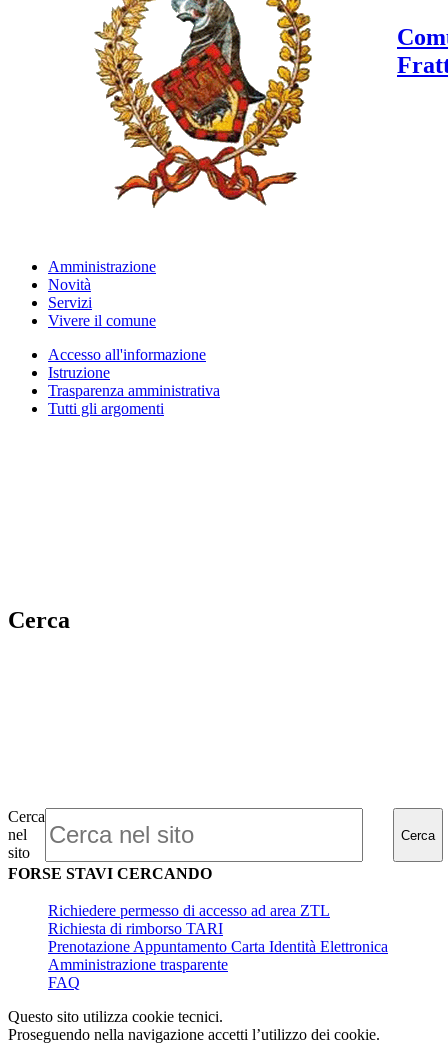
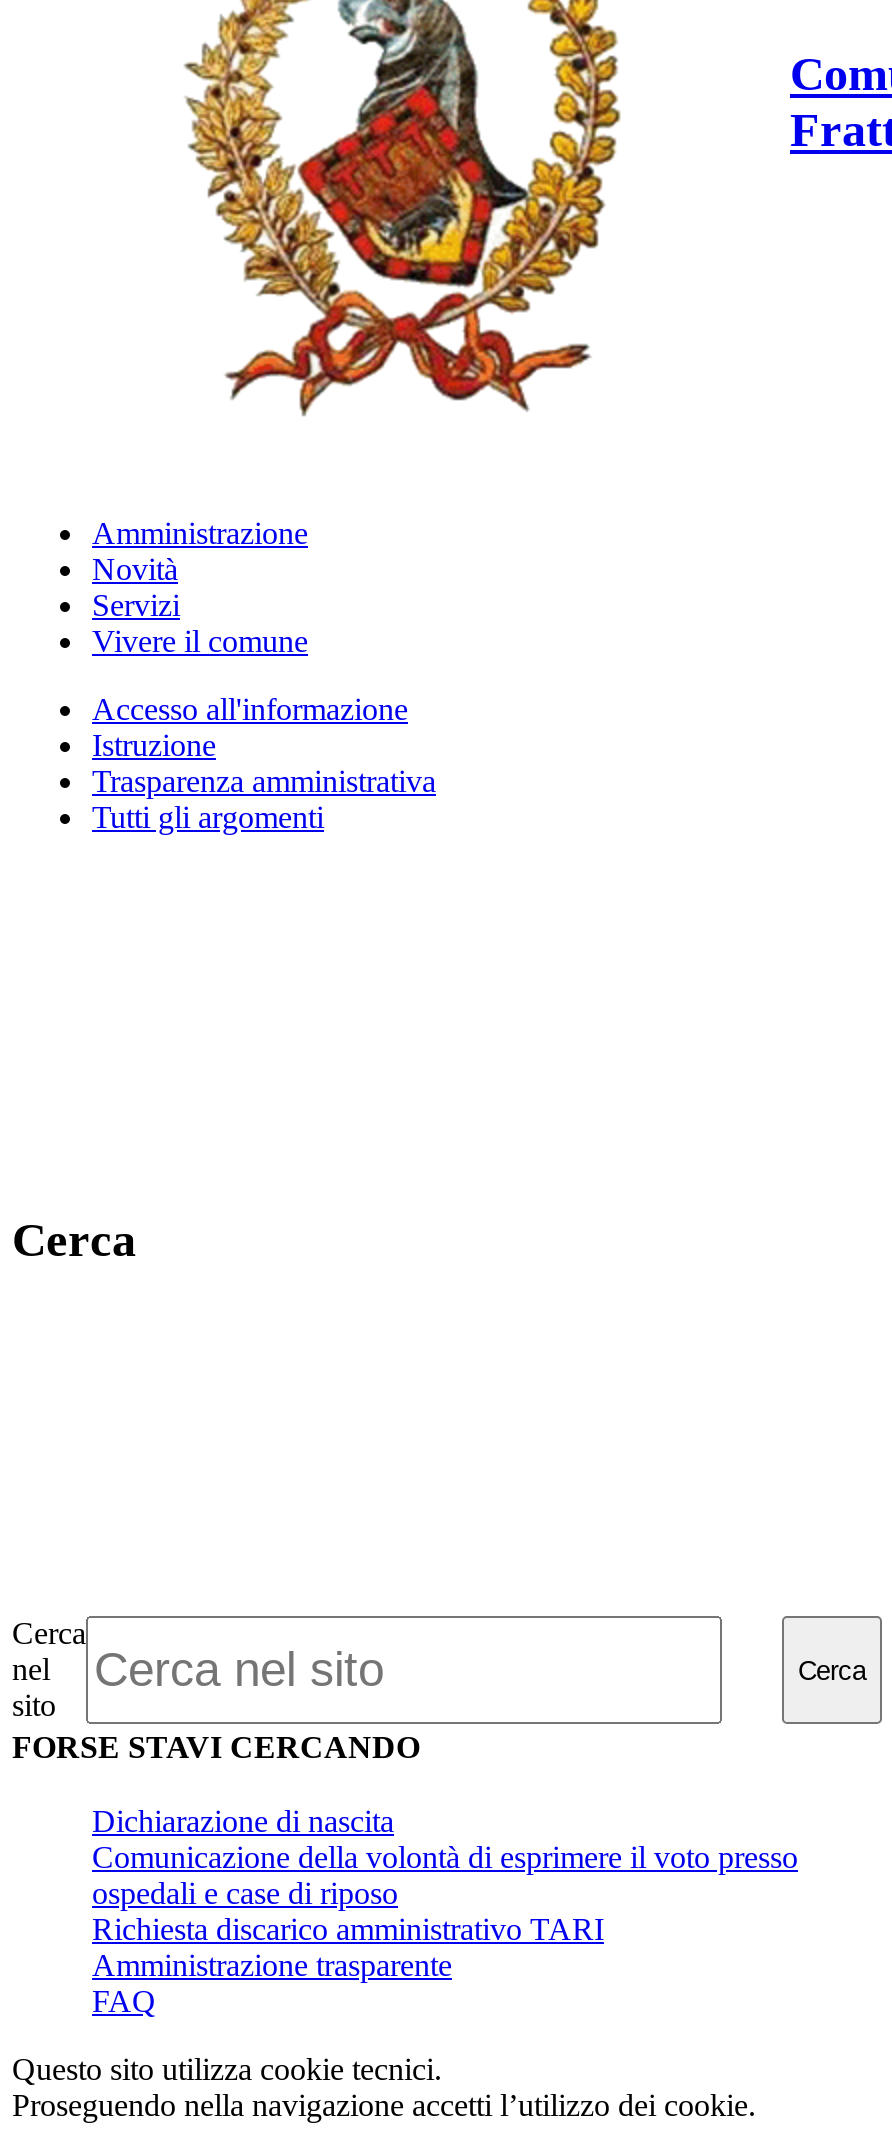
[48,902,388,955] Richiedere permesso di accesso ad area ZTL | Richiesta di rimborso TARI | Prenotazione Appuntamento Carta Identità Elettronica -> [92,1805,798,1947] Dichiarazione di nascita | Comunicazione della volontà di esprimere il voto presso | ospedali e case di riposo | Richiesta discarico amministrativo TARI

